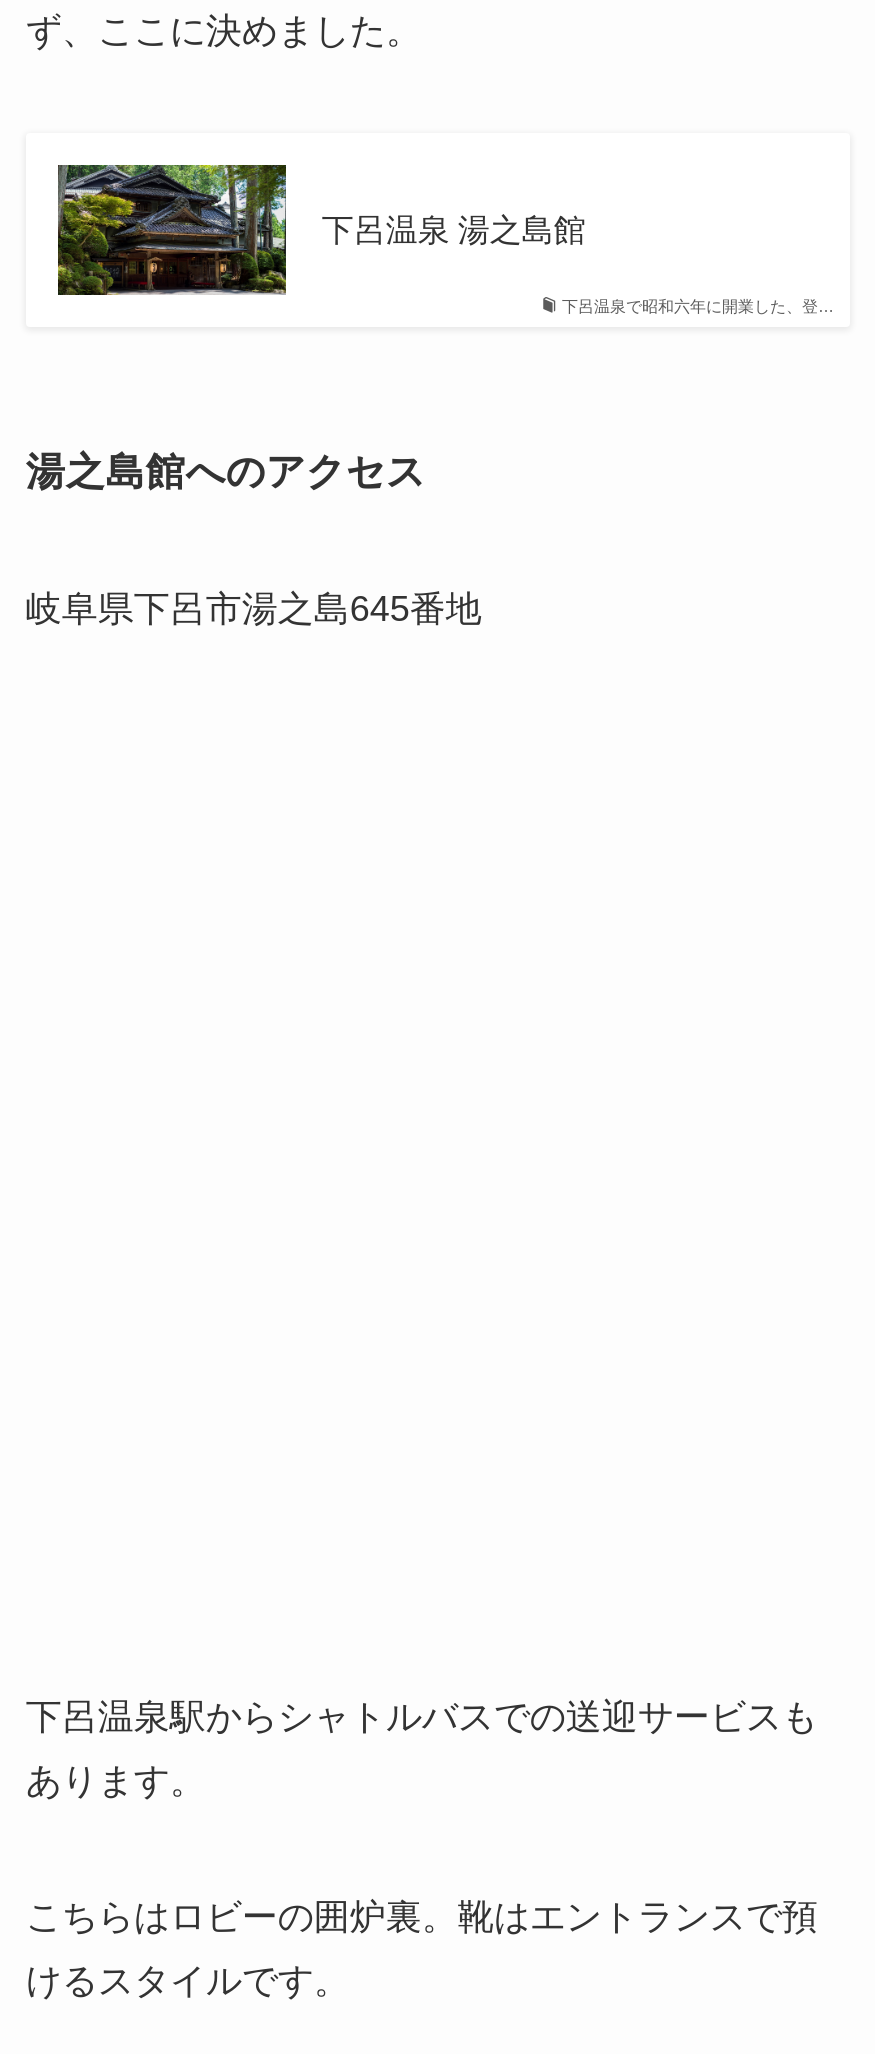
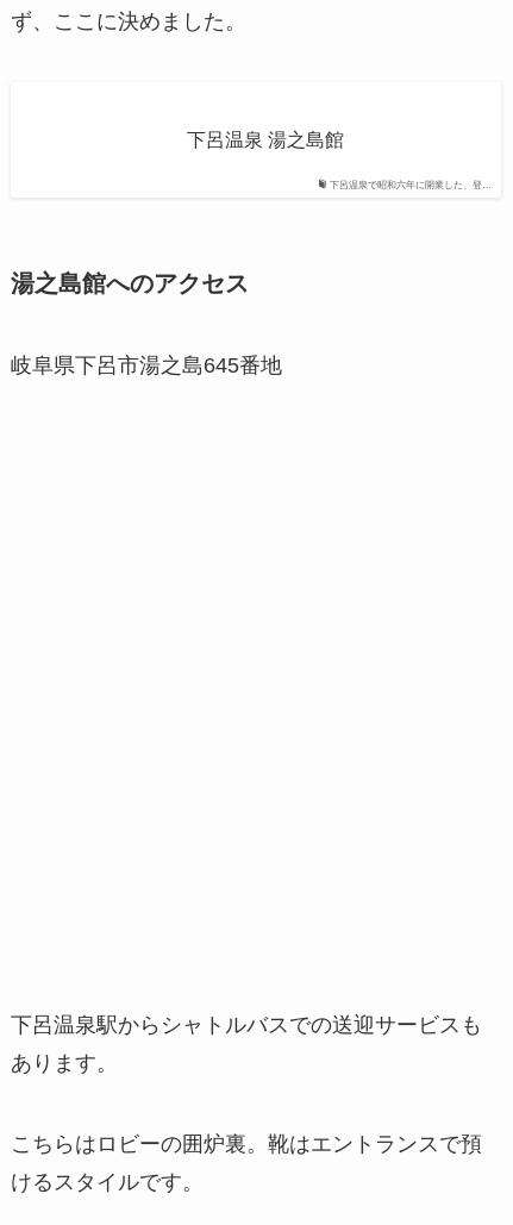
[56,163,288,297] [image] -> none

